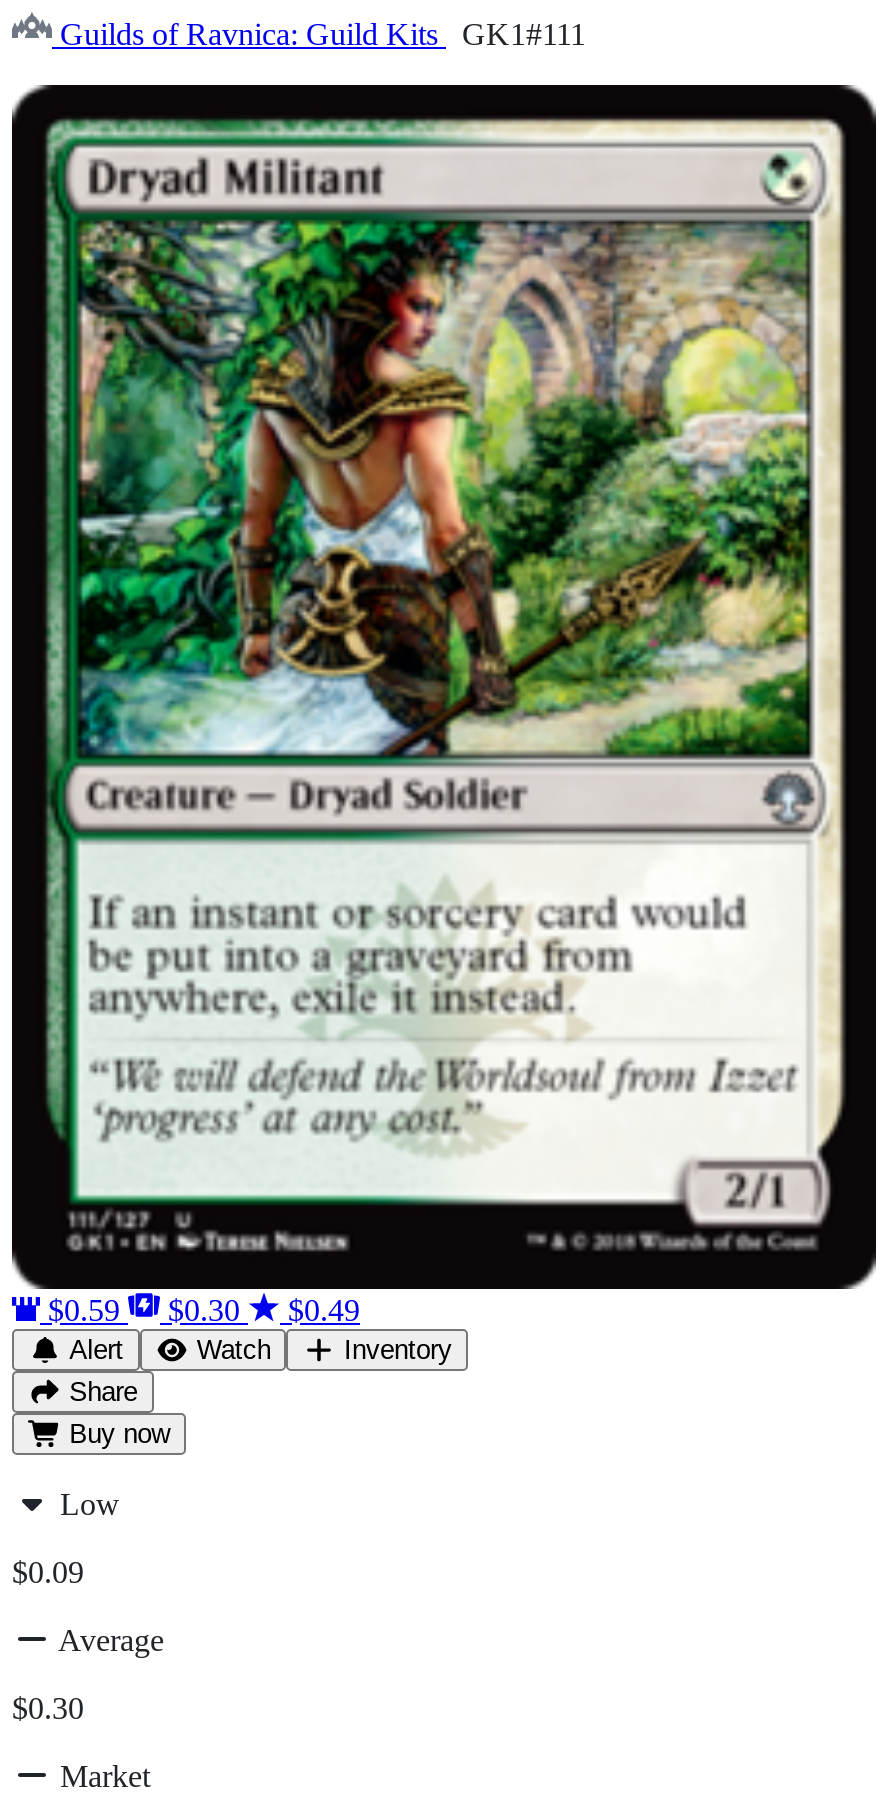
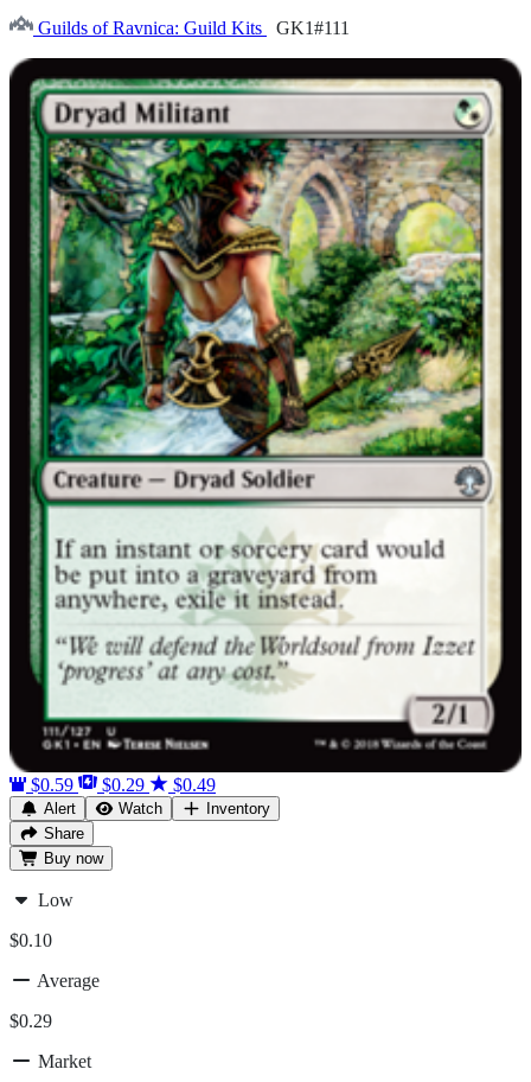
[40,1294,360,1328] $0.59 $0.30 $0.49 -> [26,775,216,795] $0.59 $0.29 $0.49
[12,1556,84,1590] $0.09 -> [9,930,52,951] $0.10
[12,1692,84,1726] $0.30 -> [9,1011,52,1031] $0.29

